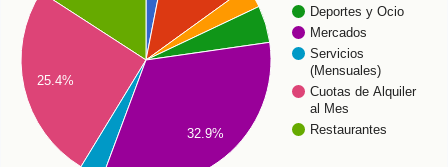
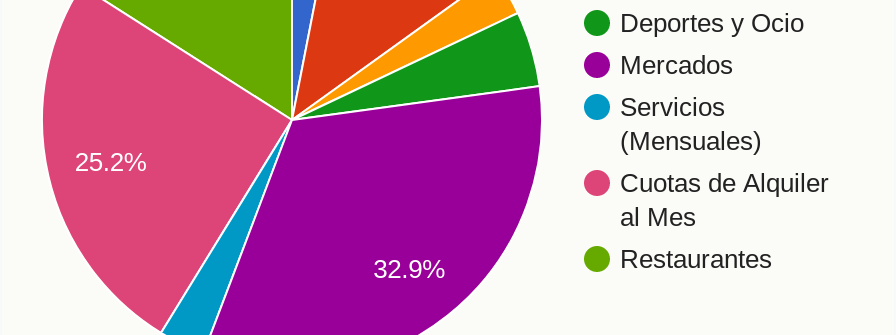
[37,73,74,88] 25.4% -> [75,147,147,177] 25.2%

